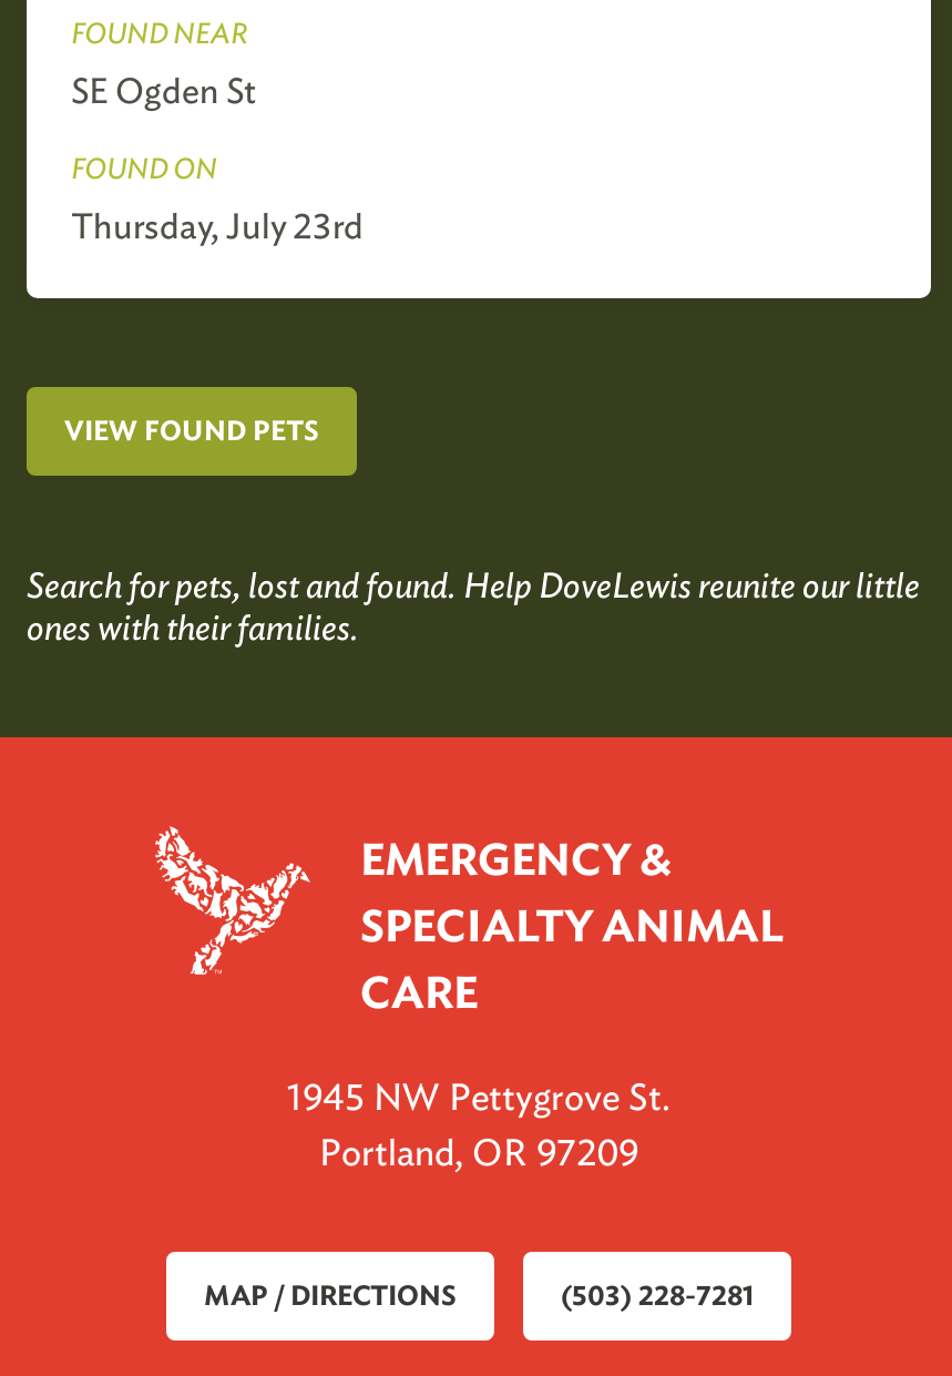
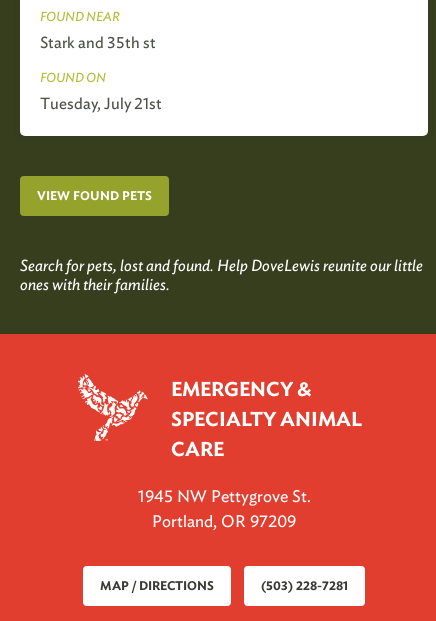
[71,71,257,113] SE Ogden St -> [40,33,156,52] Stark and 35th st
[71,206,364,248] Thursday, July 23rd -> [40,94,162,113] Tuesday, July 21st

